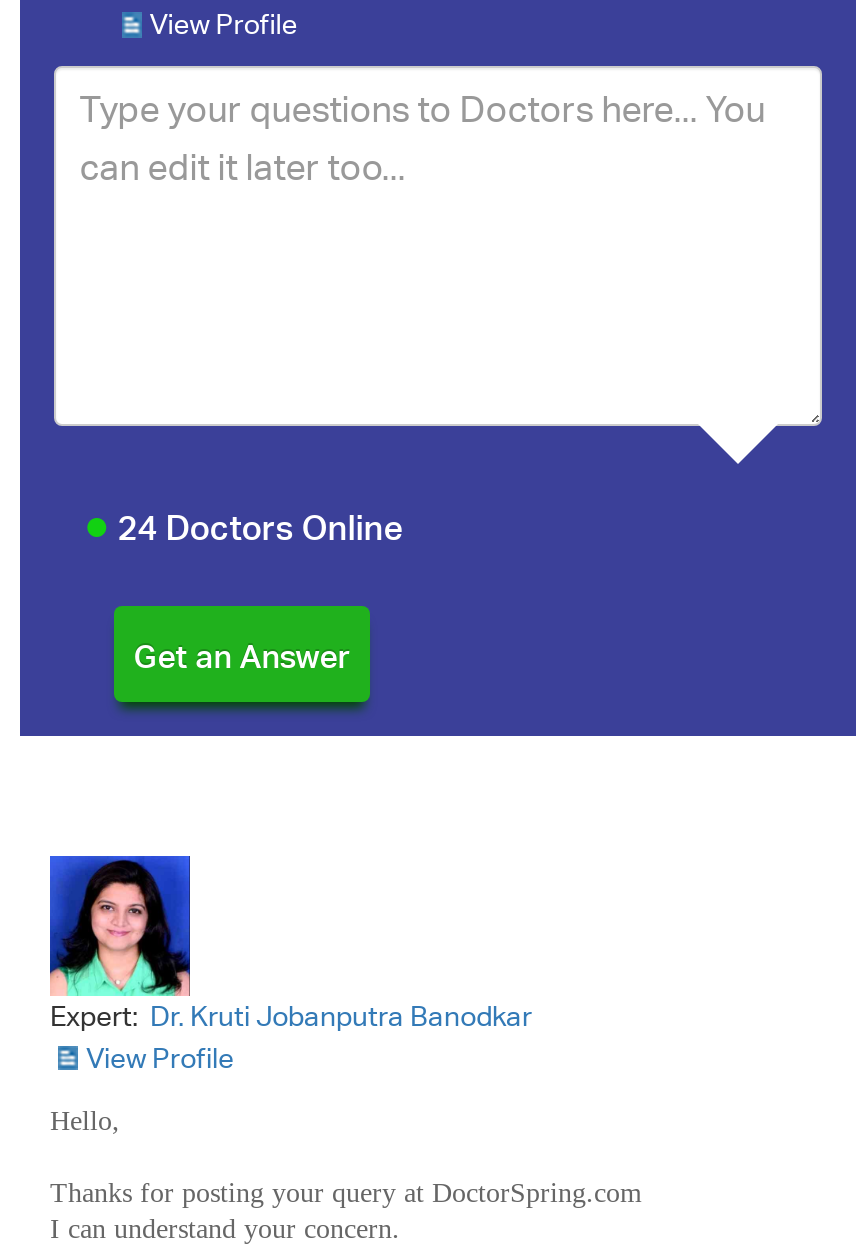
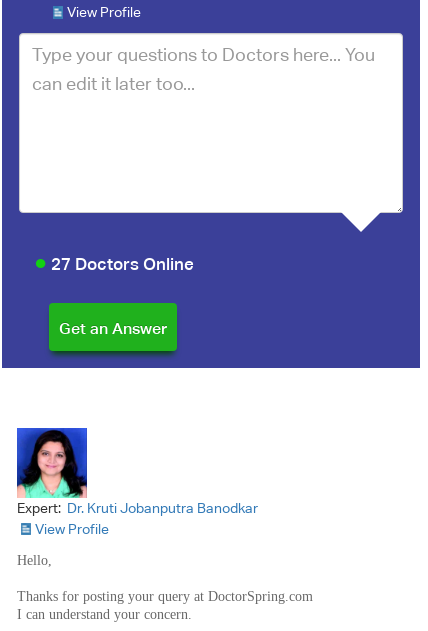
[110,508,404,548] 24 Doctors Online -> [47,254,194,274] 27 Doctors Online

